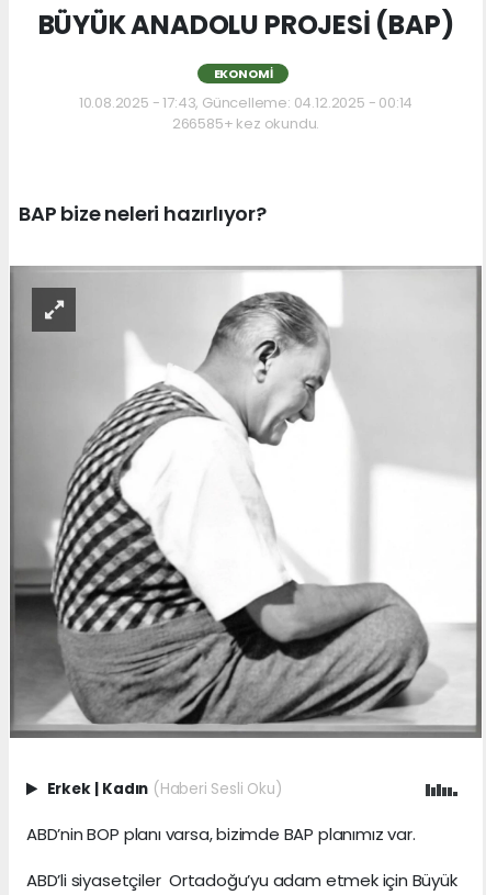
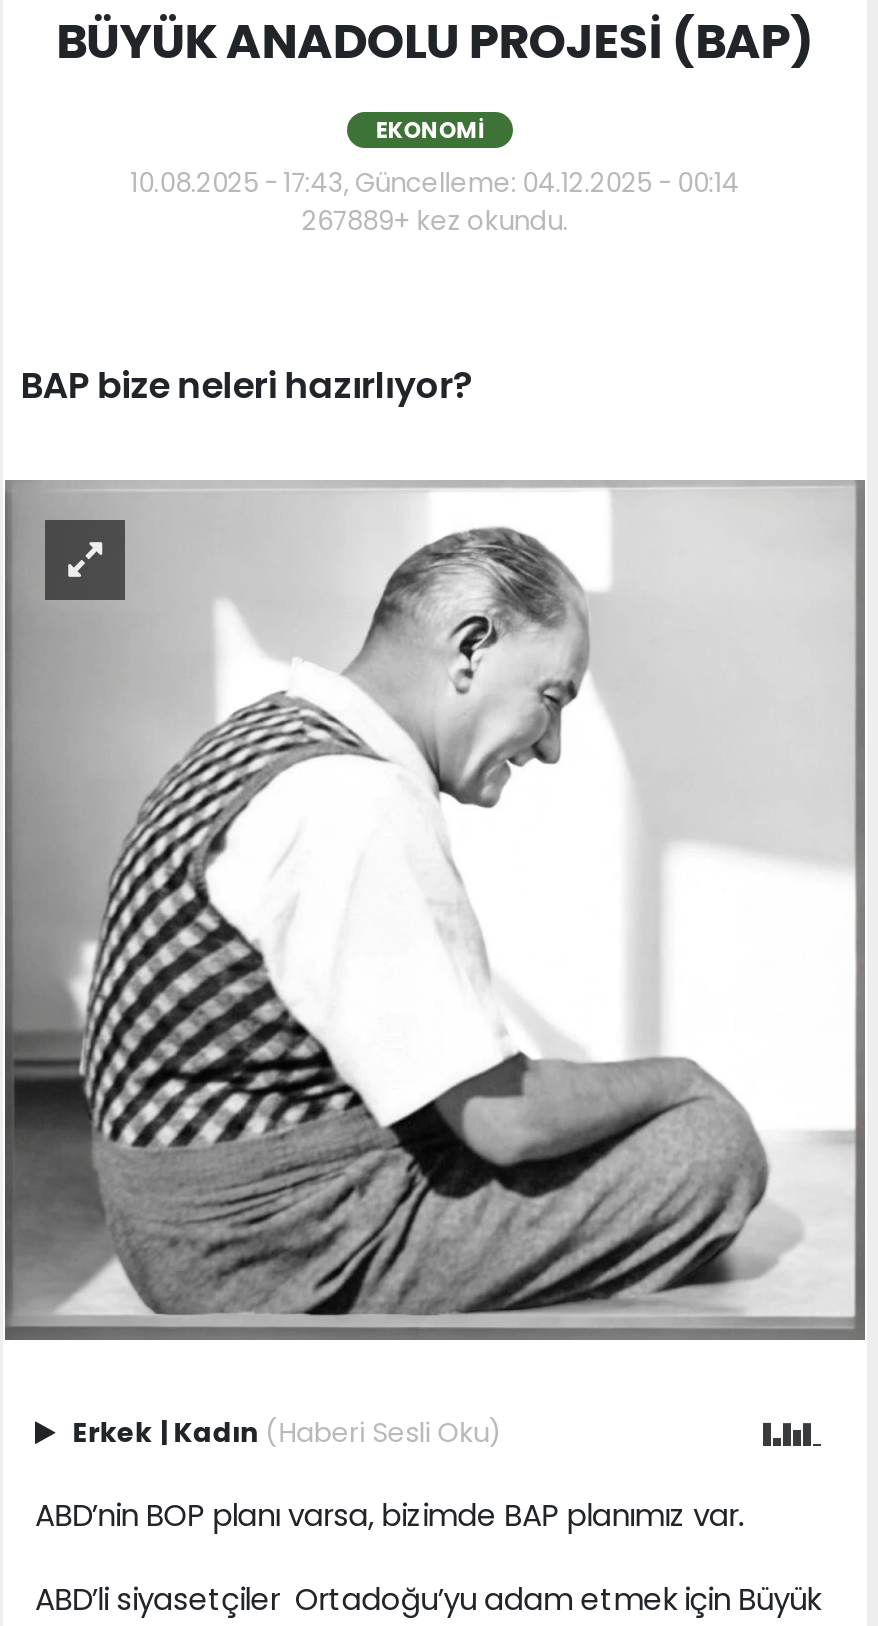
[172,114,319,134] 266585+ kez okundu. -> [302,203,568,241] 267889+ kez okundu.

